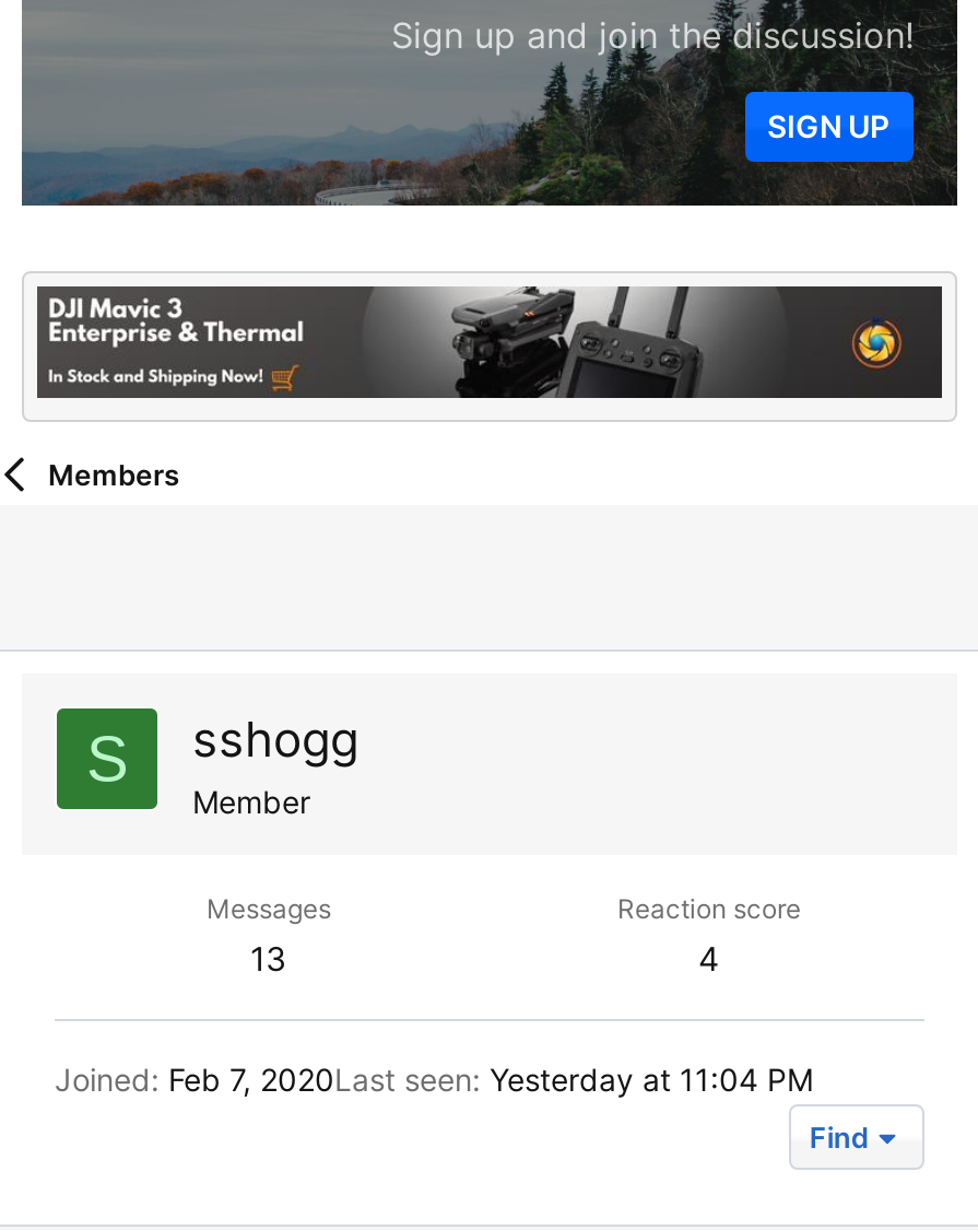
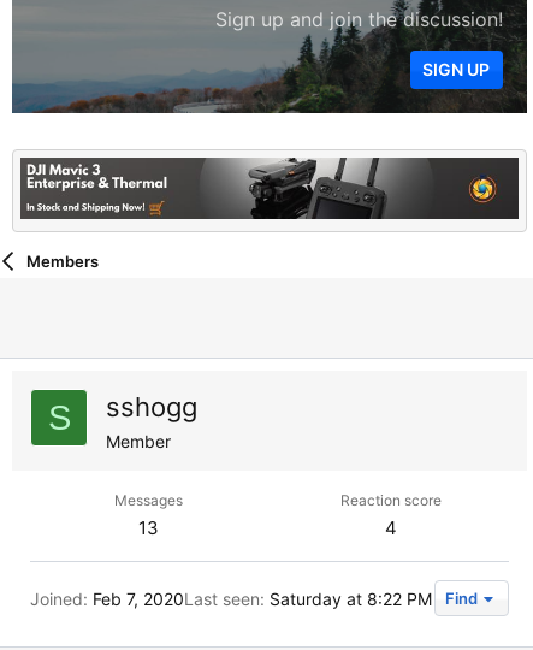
[55,1061,813,1098] Joined Feb 7, 2020Last seen Yesterday at 11:04 PM -> [30,588,432,609] Joined Feb 7, 2020Last seen Saturday at 8:22 PM

